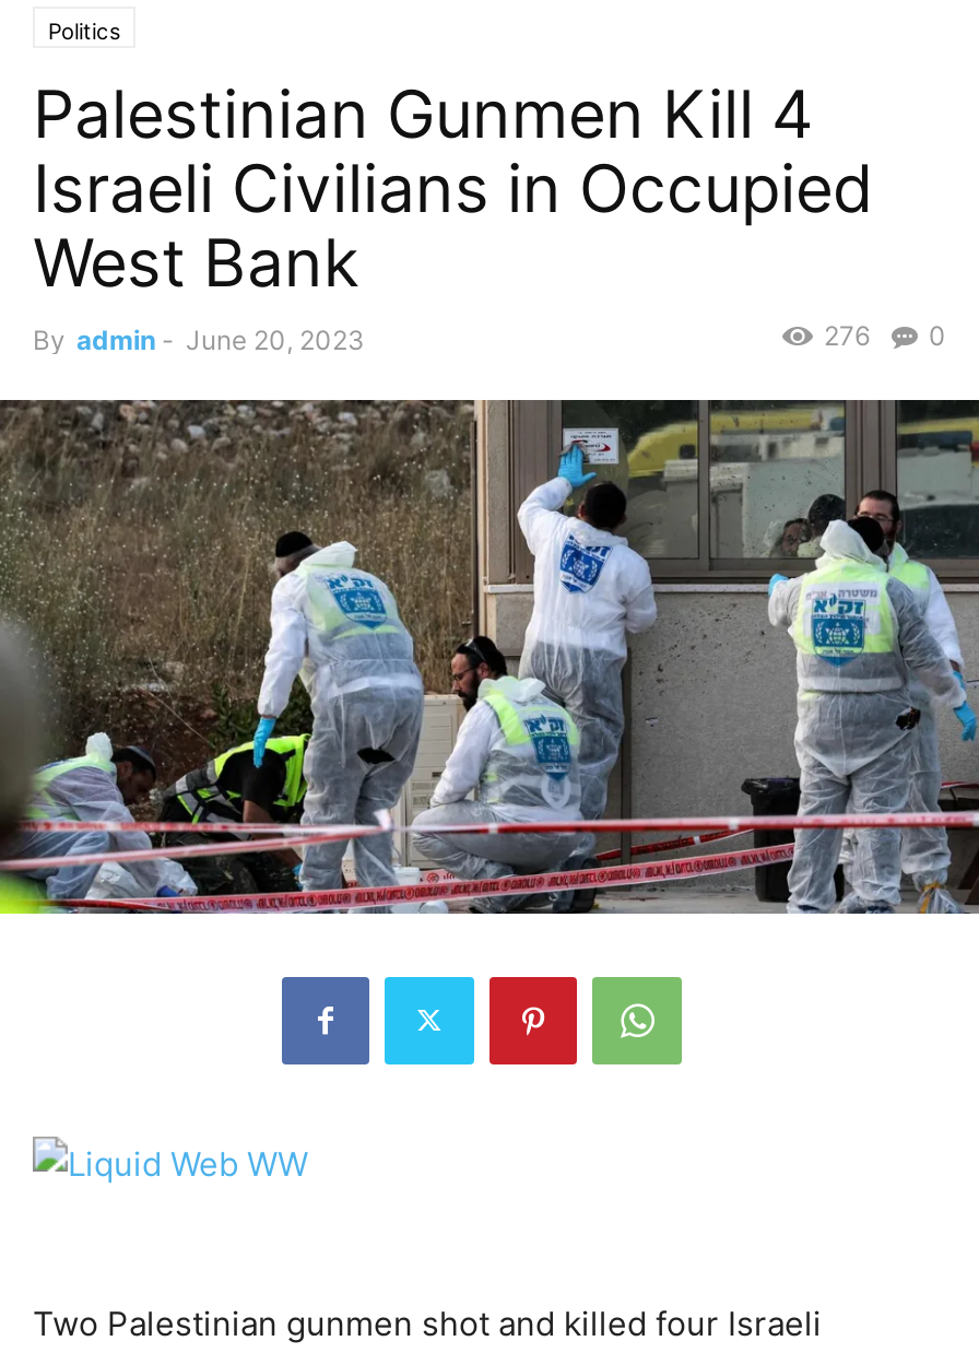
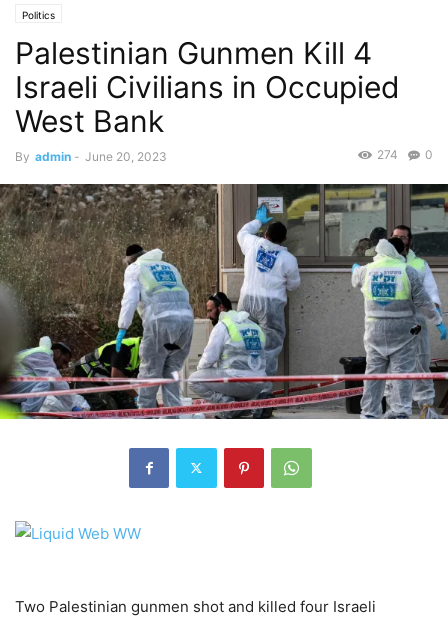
[824,319,946,352] 276 0 -> [377,147,433,162] 274 0

